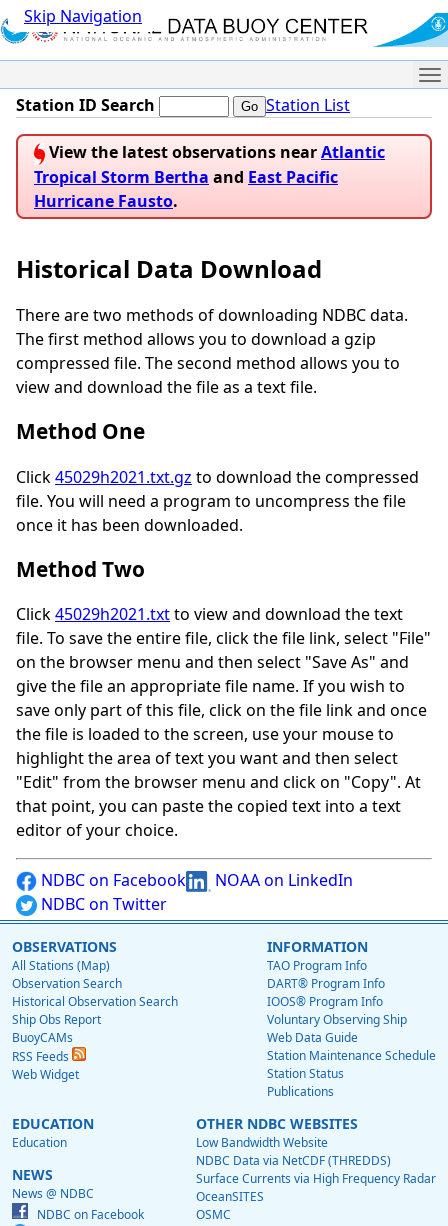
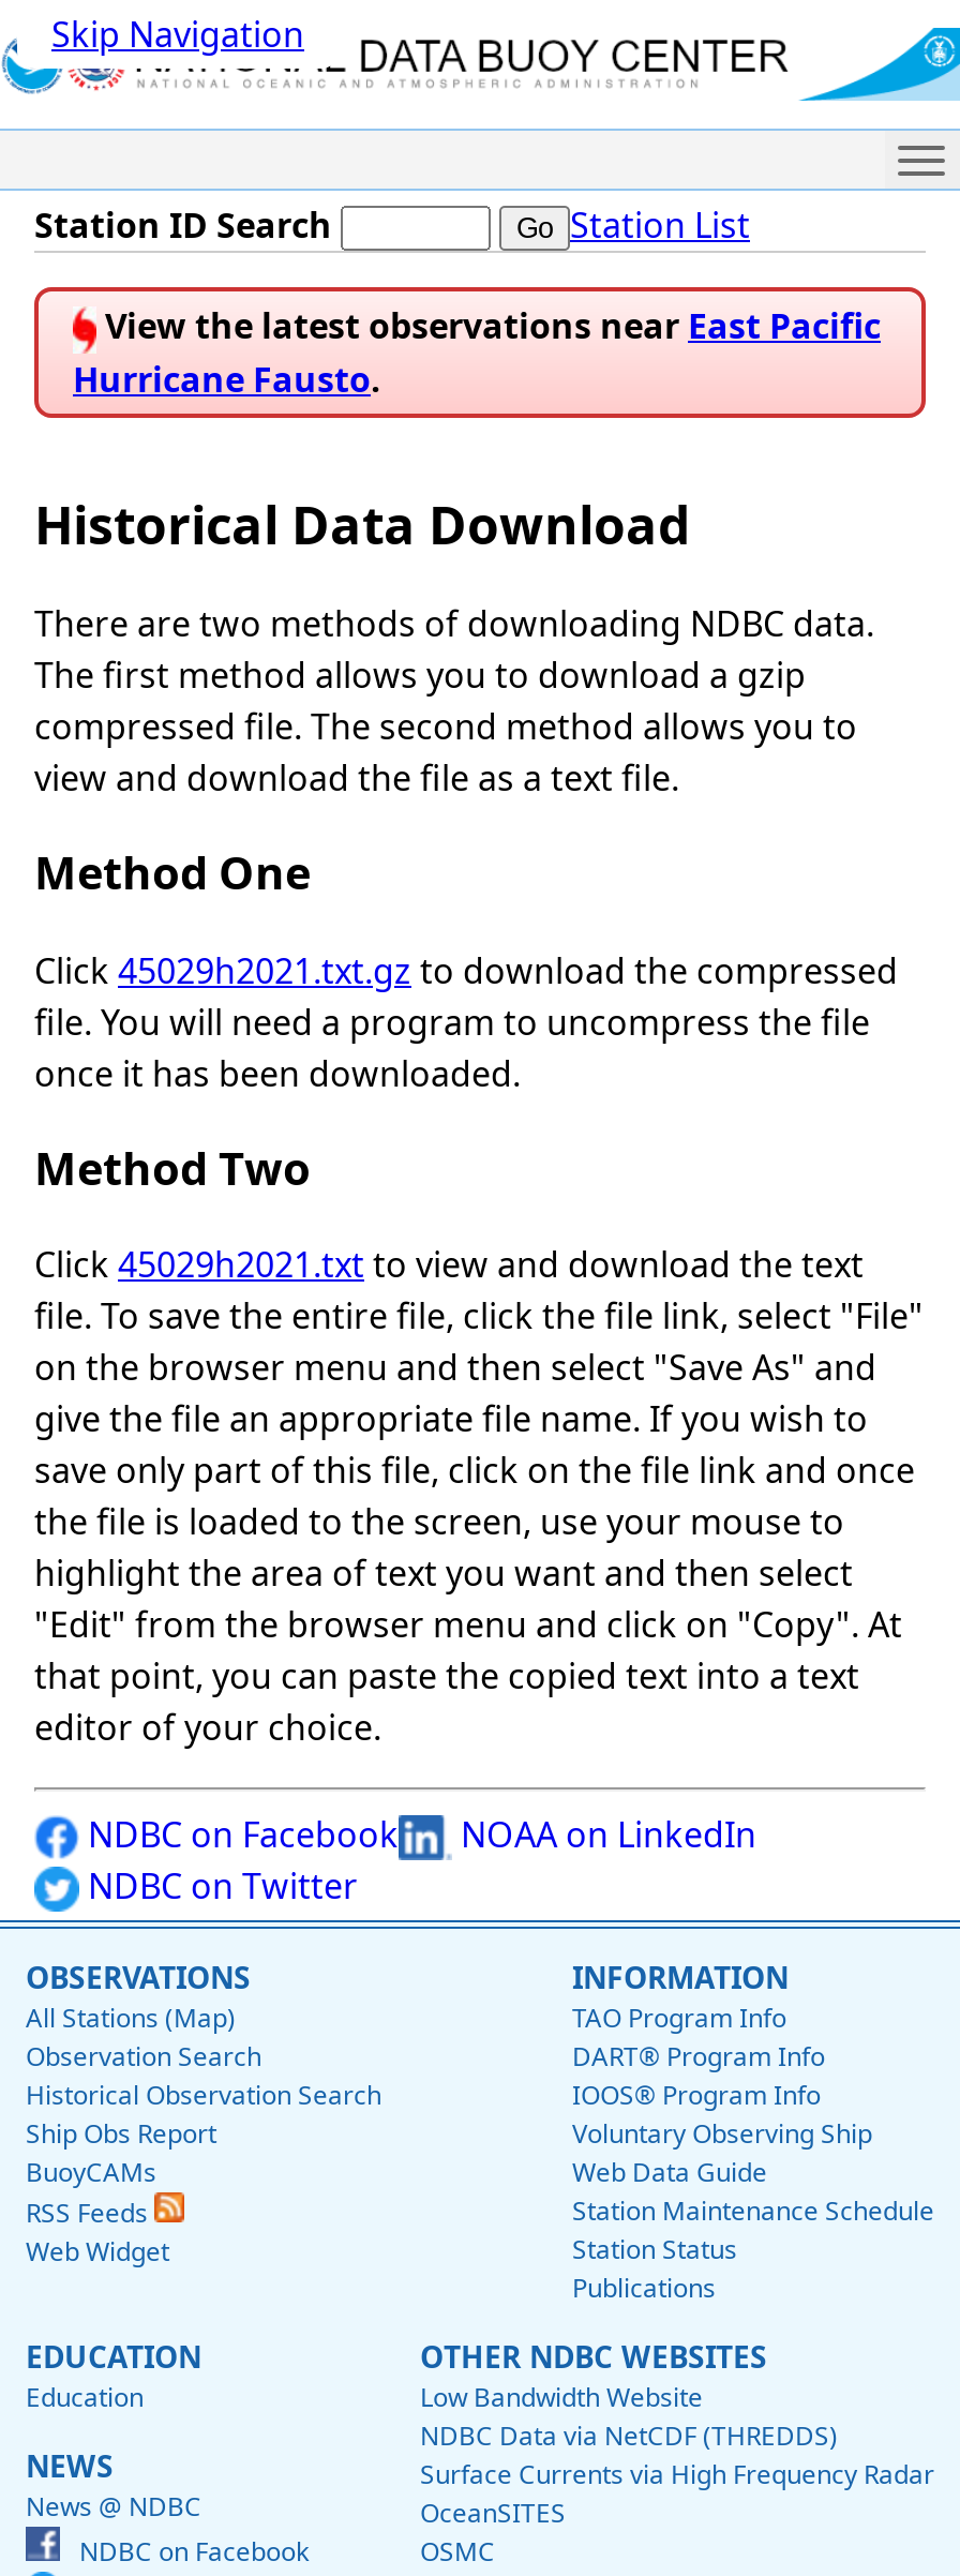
[34,141,385,188] View the latest observations near Atlantic | Tropical Storm Bertha and East Pacific -> [96,303,881,350] View the latest observations near East Pacific

